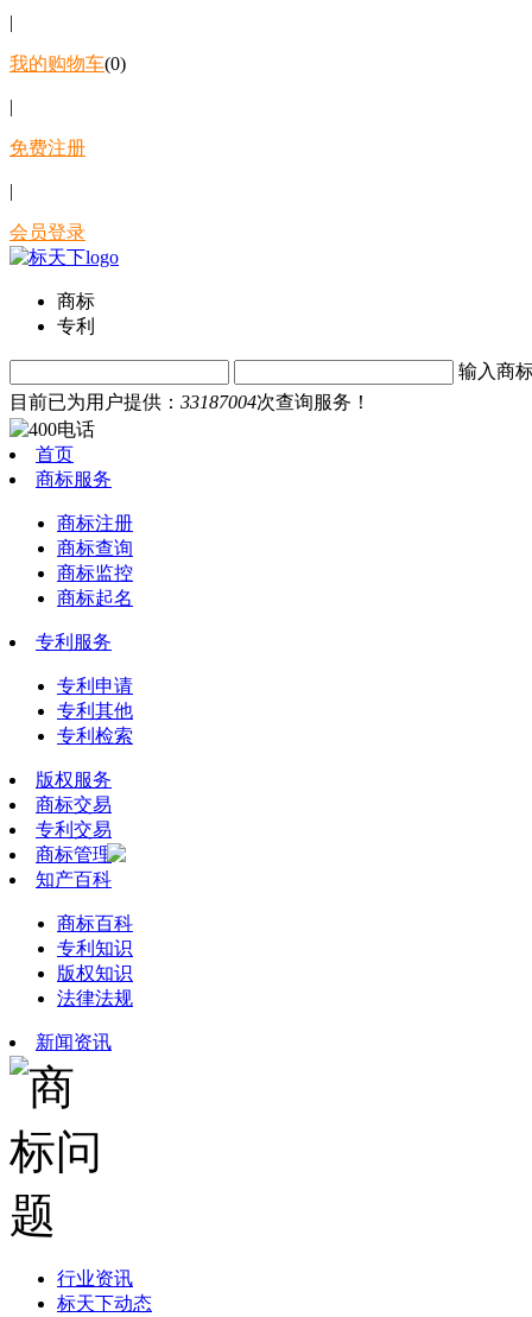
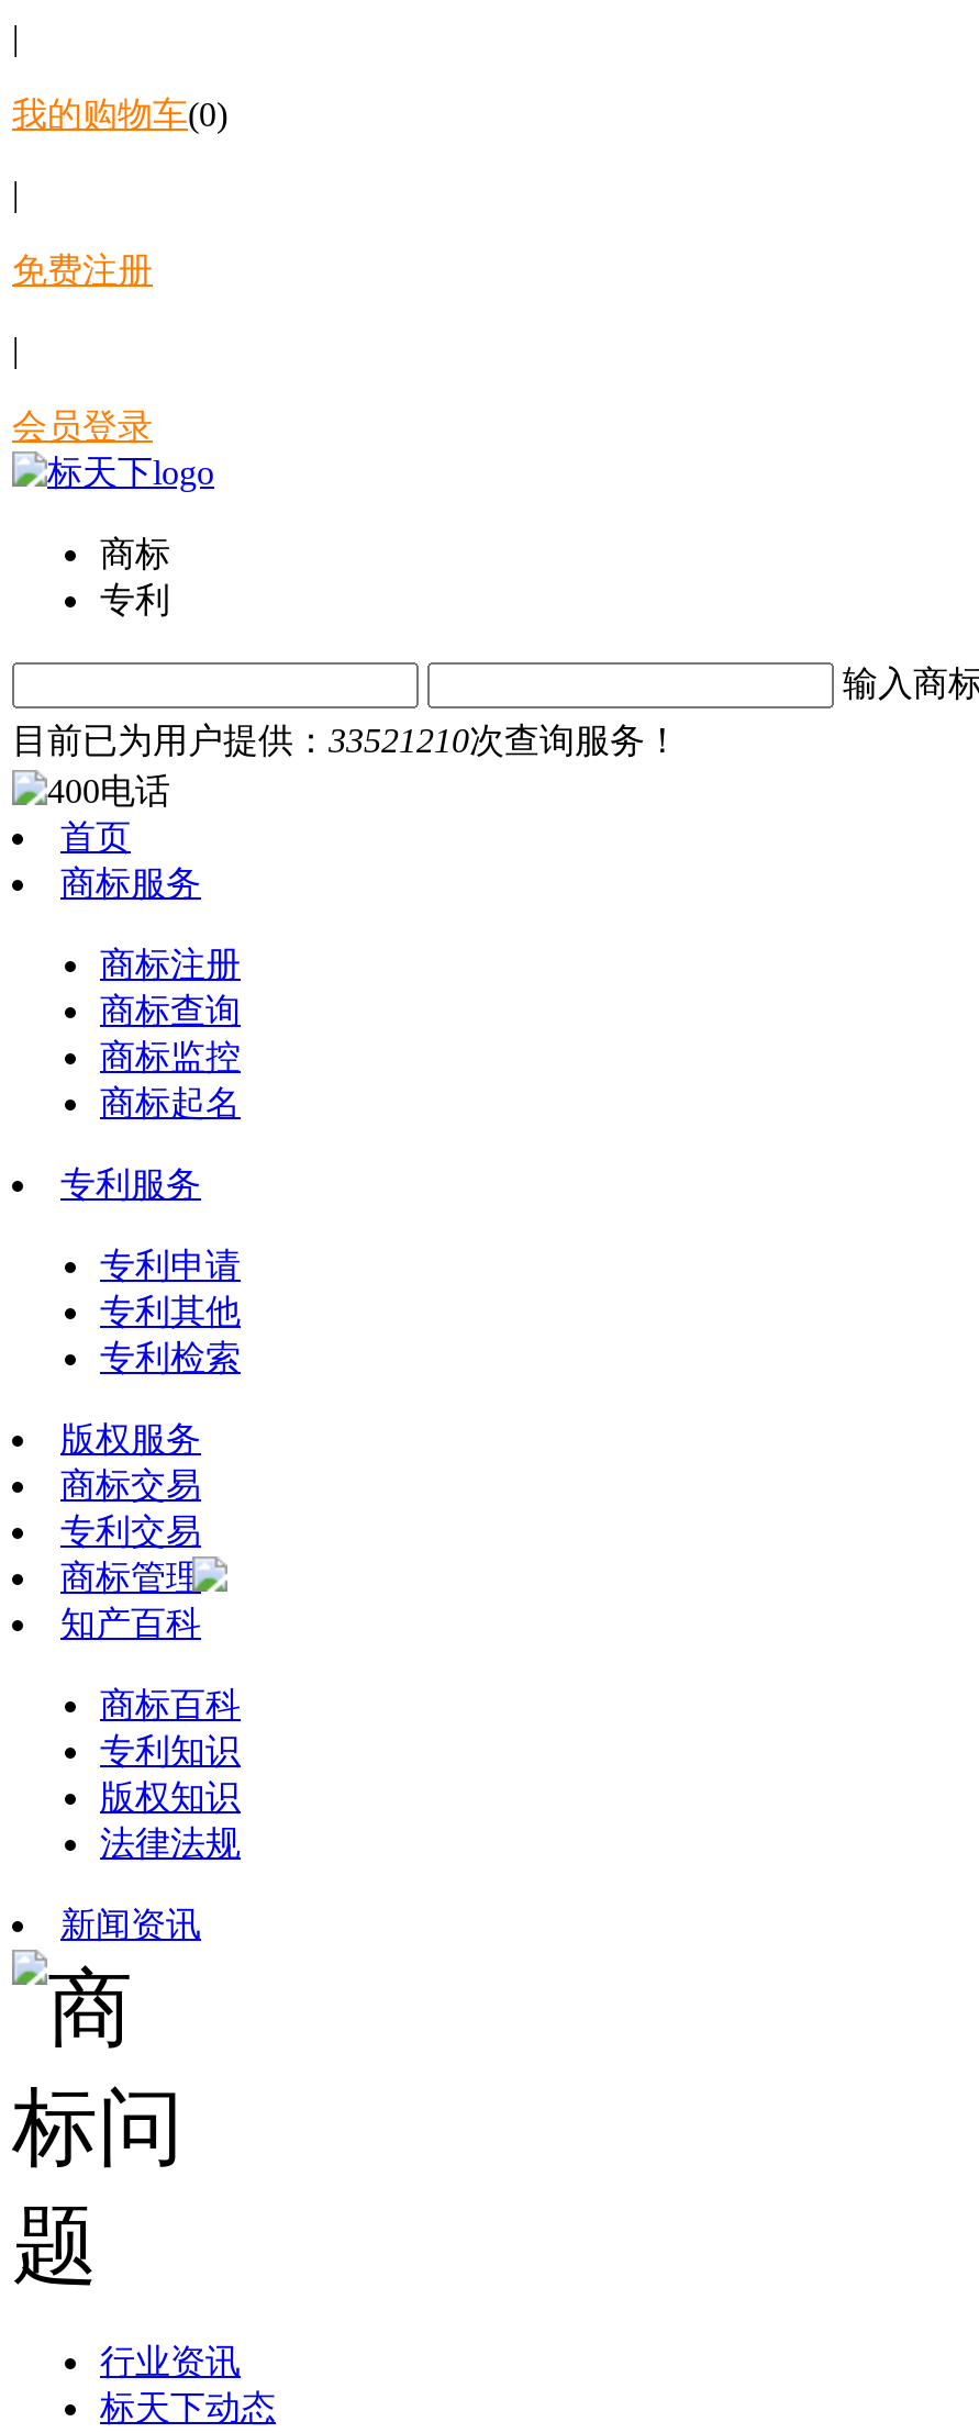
[9,392,370,412] 目前已为用户提供：33187004次查询服务！ -> [12,722,680,759] 目前已为用户提供：33521210次查询服务！

